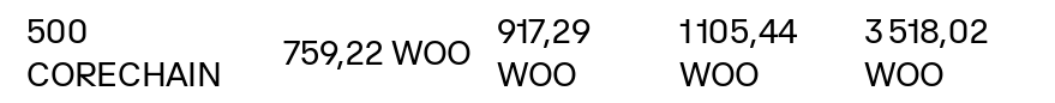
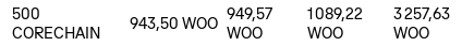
[283,8,591,73] 759,22 WOO | 917,29 -> [130,4,272,33] 943,50 WOO 949,57
[679,8,797,51] 1 105,44 -> [307,4,363,23] 1 089,22
[864,8,989,51] 3 518,02 -> [393,4,450,23] 3 257,63

